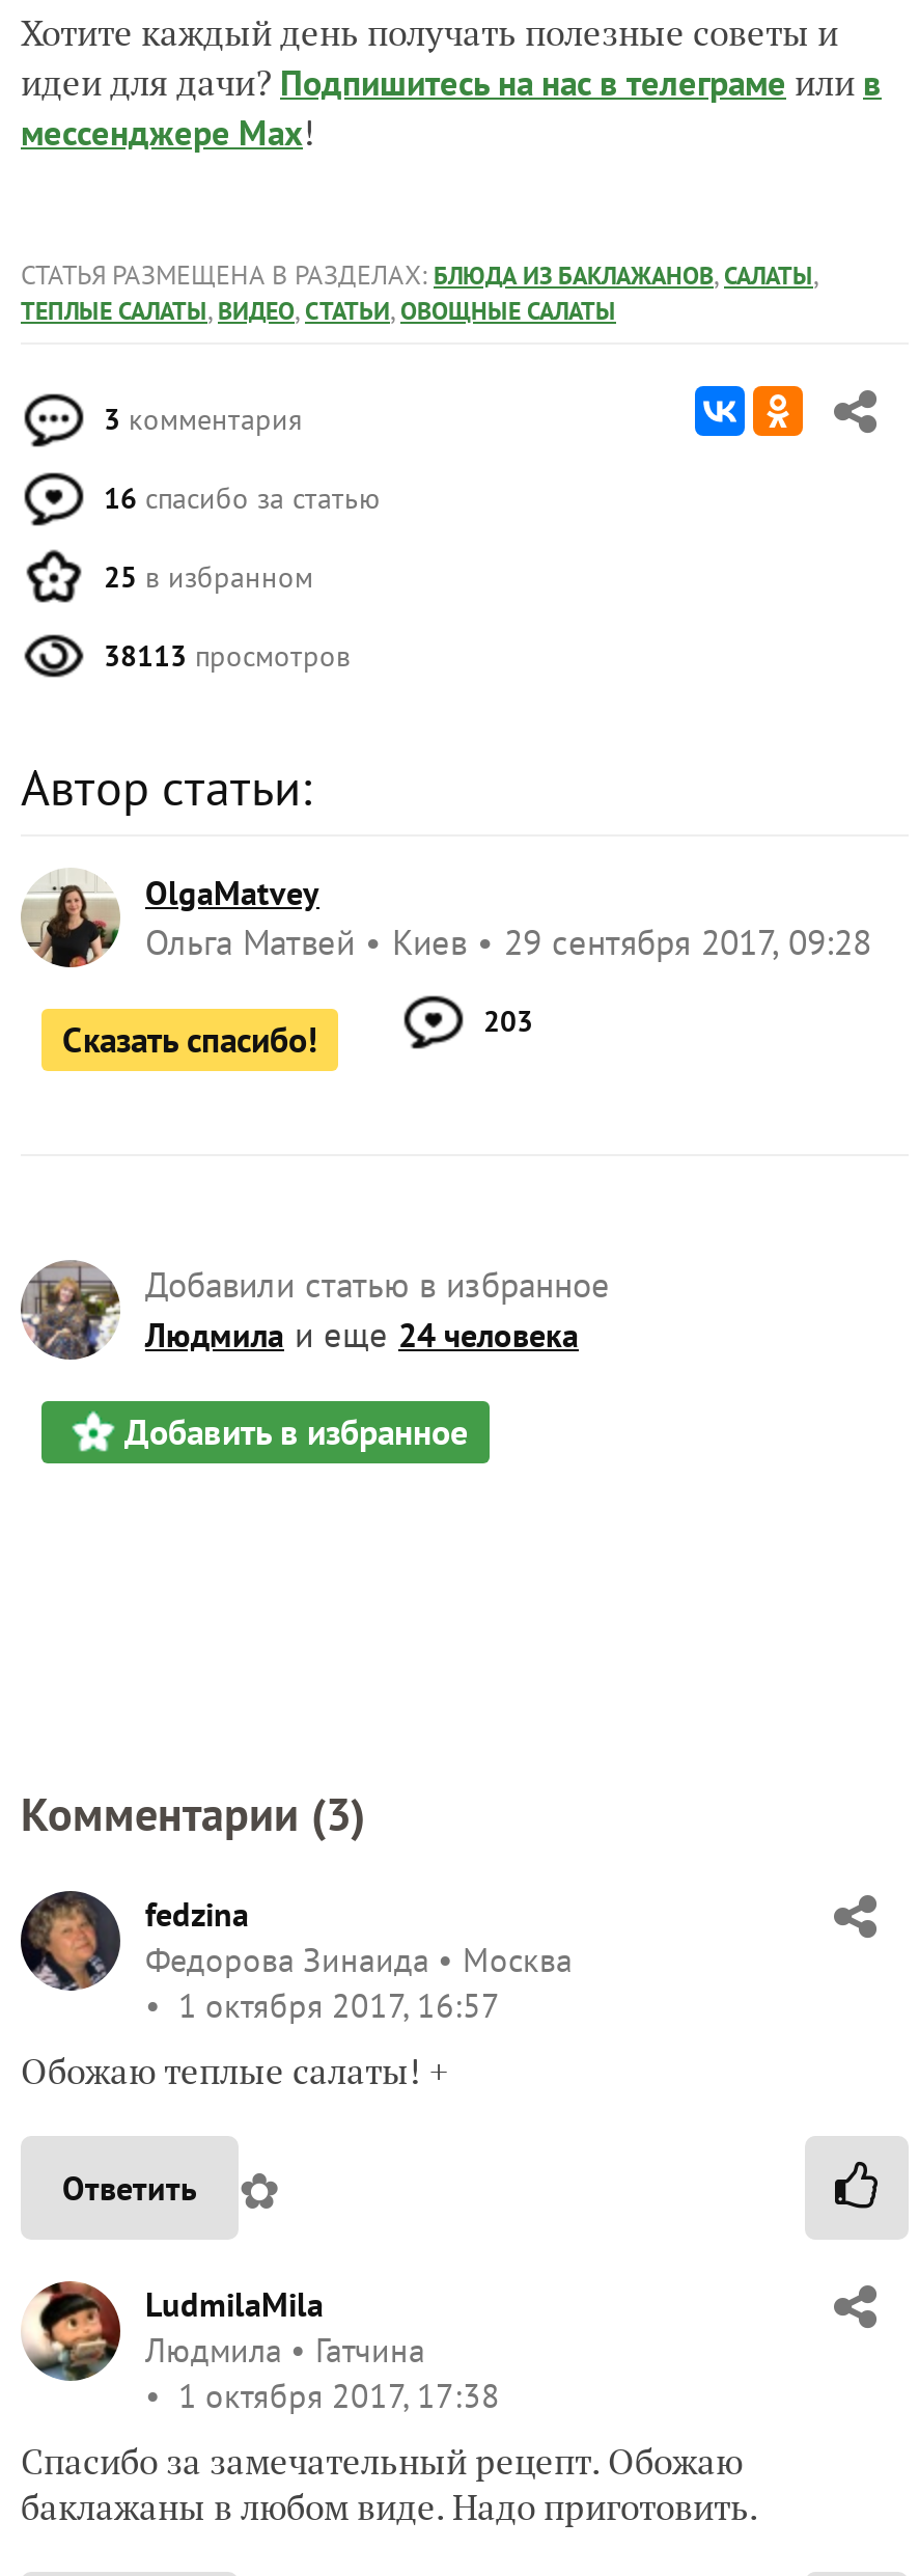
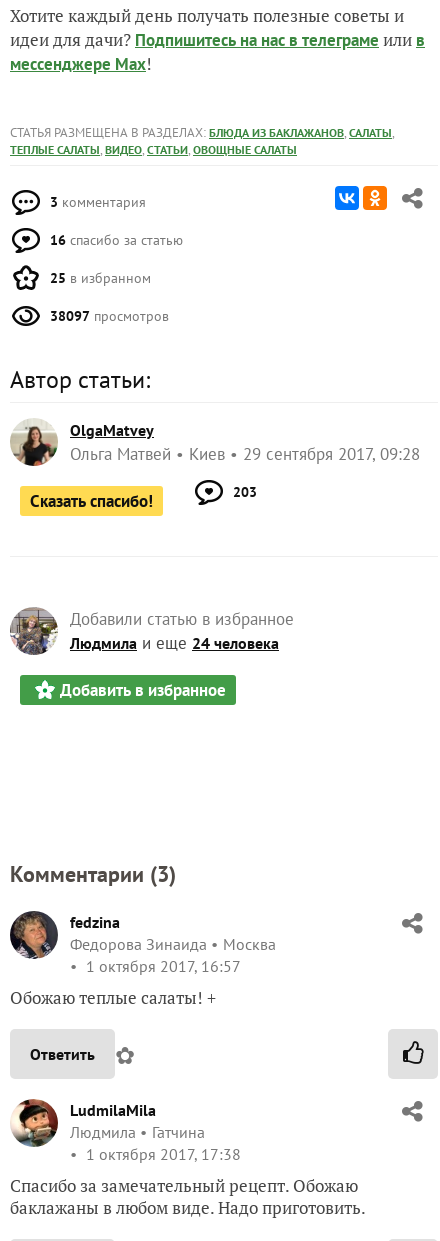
[104,637,351,674] 38113 просмотров -> [50,307,169,325] 38097 просмотров

